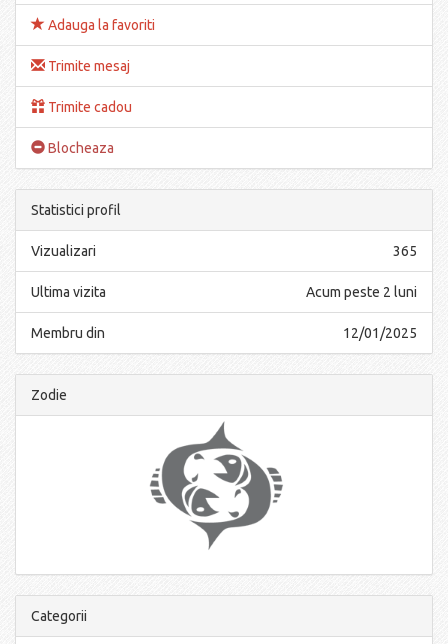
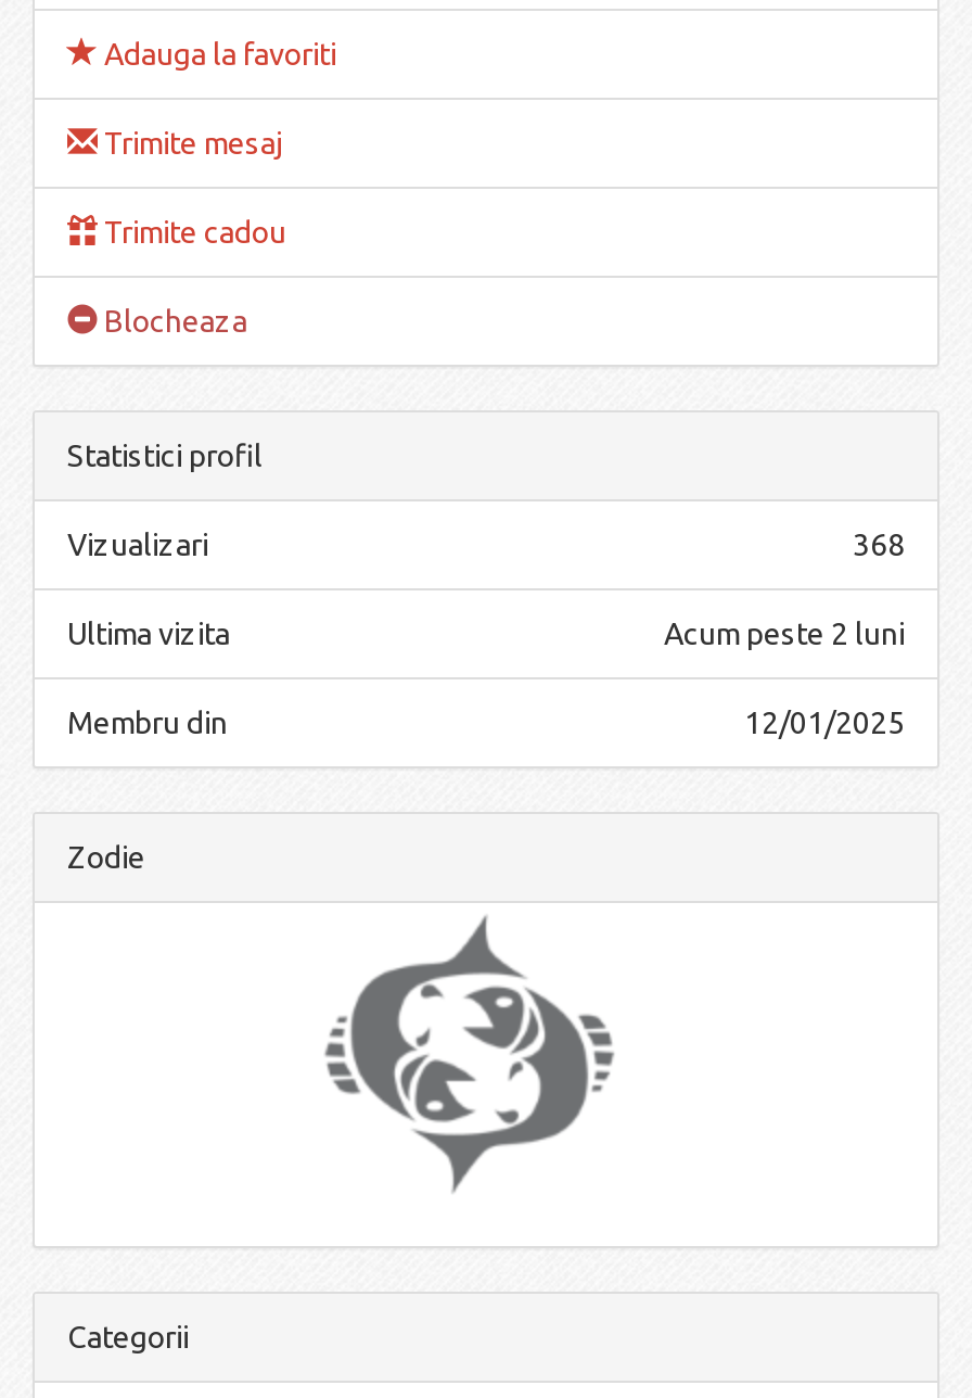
[393,243,417,259] 365 -> [853,528,905,562] 368

